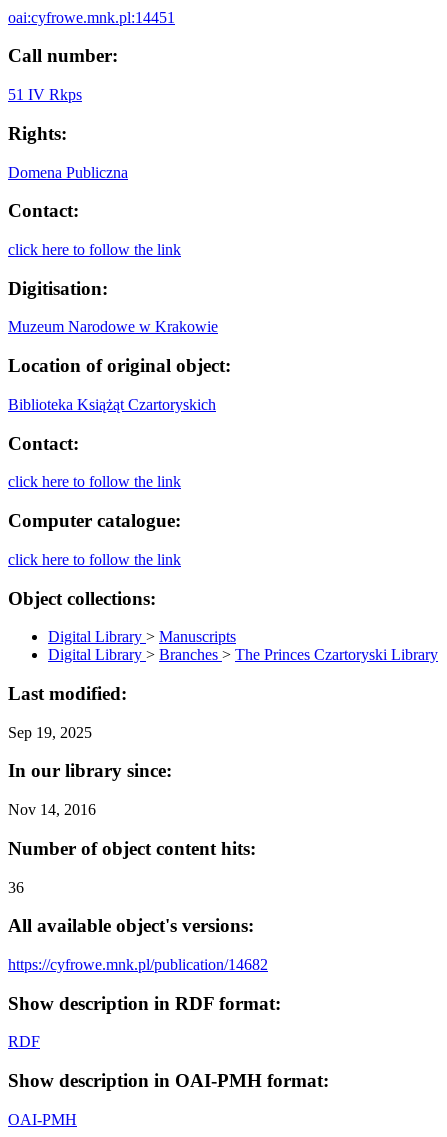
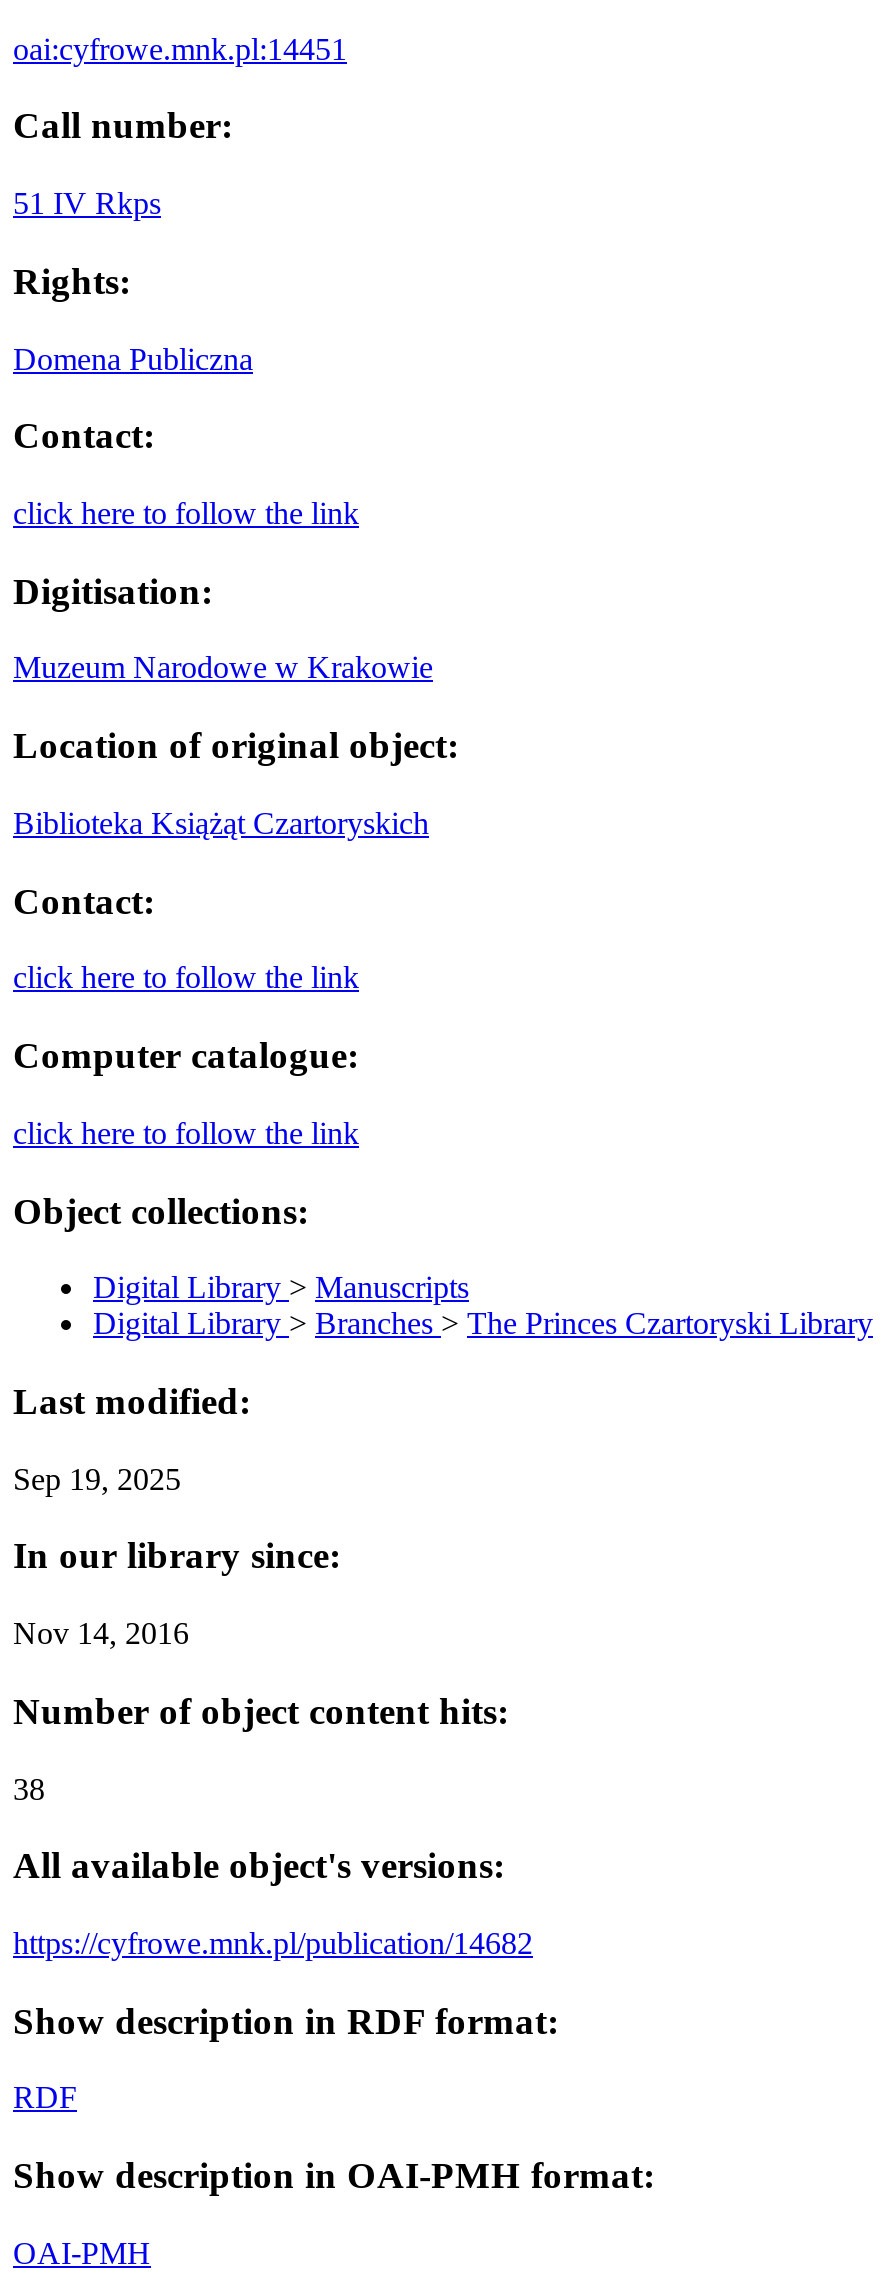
[8,878,24,895] 36 -> [13,1771,45,1805] 38

